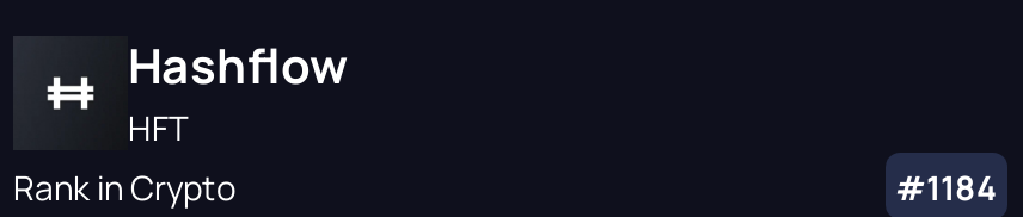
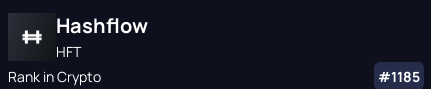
[895,163,998,209] #1184 -> [378,66,420,85] #1185

